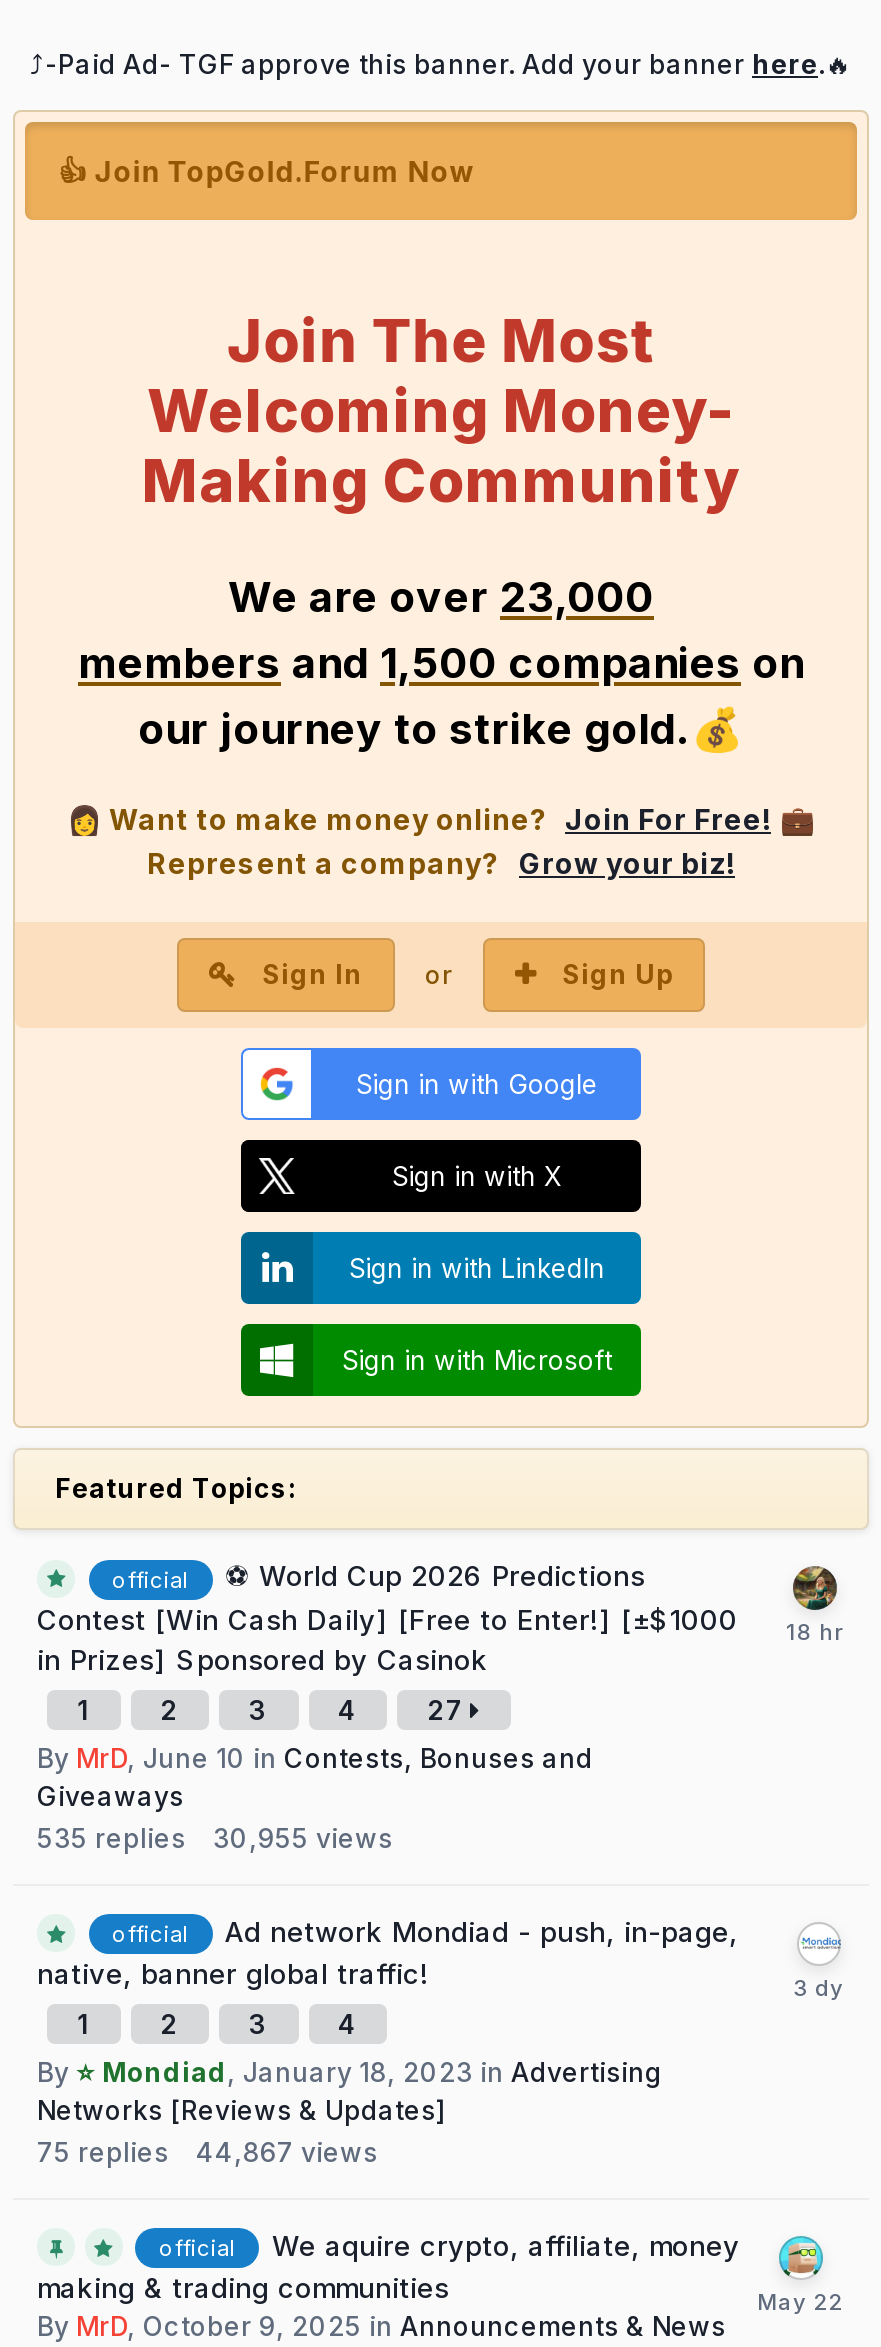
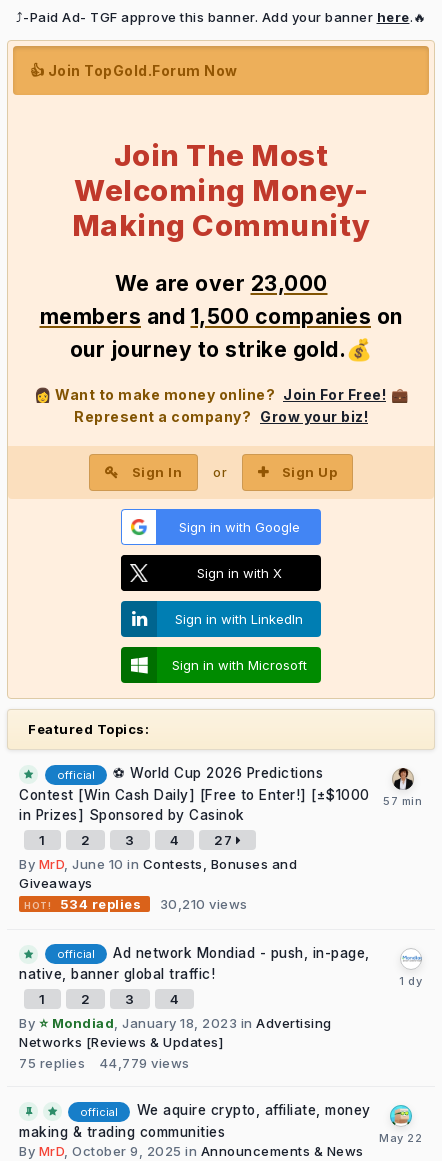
[767,1564,839,1638] [image] -> [383,768,419,806] [image]
[37,1821,186,1853] 535 replies -> [59,896,141,912] 534 replies
[213,1821,393,1853] 30,955 views -> [159,896,247,912] 30,210 views
[37,2136,378,2168] 75 replies 44,867 views -> [19,1055,189,1071] 75 replies 44,779 views

